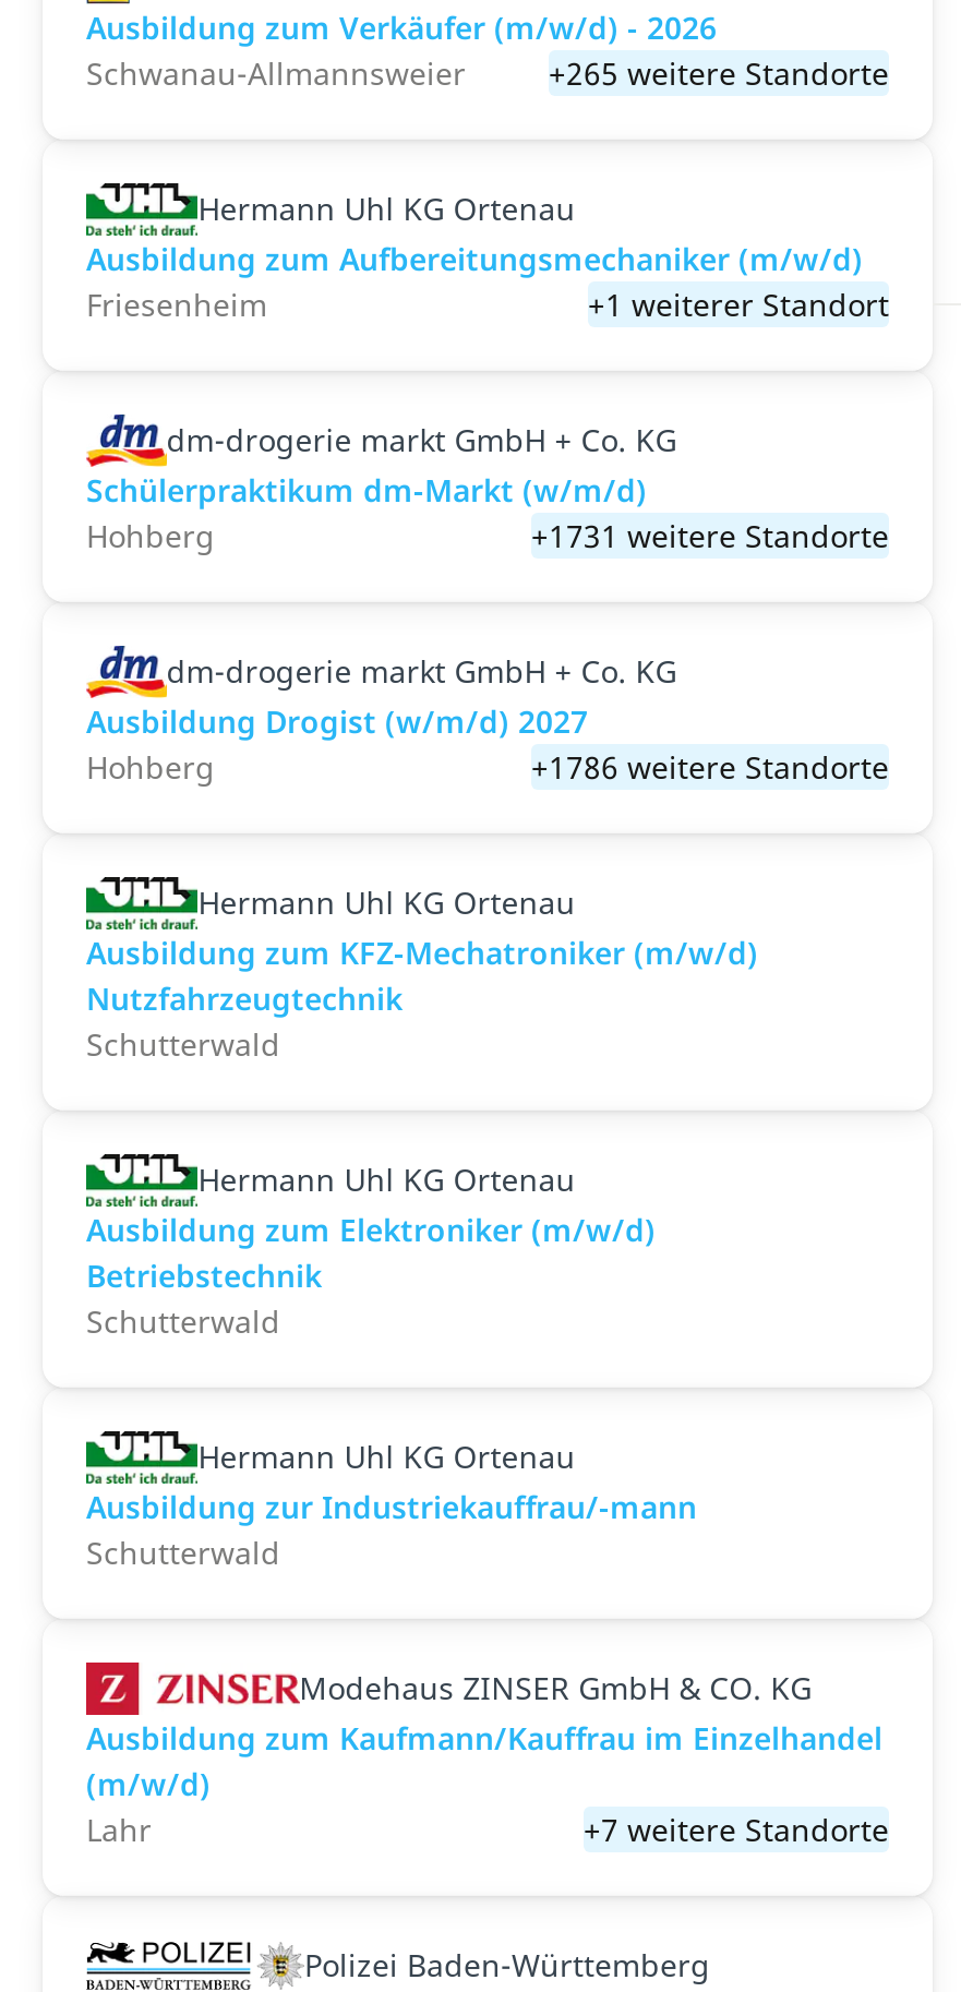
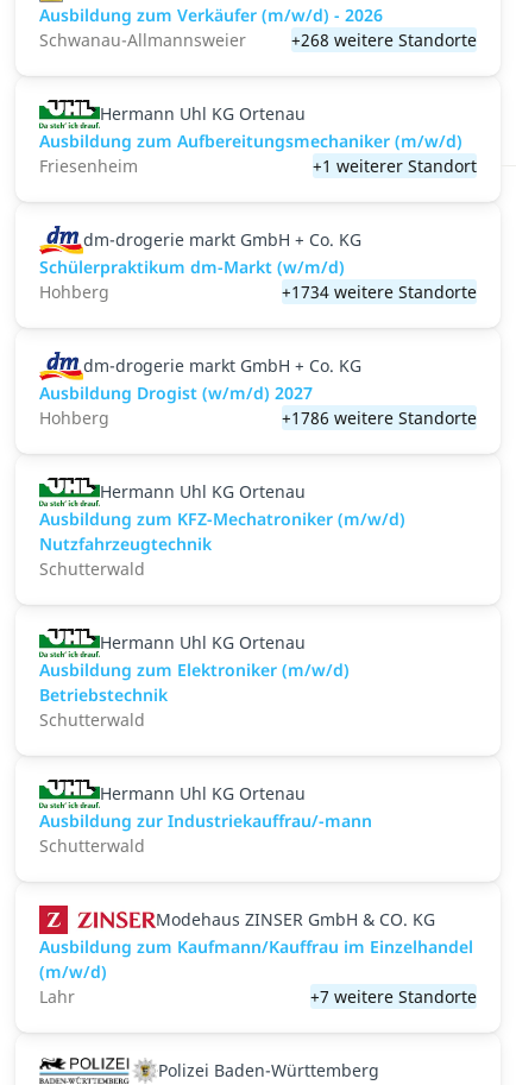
[549,52,889,94] +265 weitere Standorte -> [291,29,477,51] +268 weitere Standorte
[531,515,889,556] +1731 weitere Standorte -> [282,280,477,303] +1734 weitere Standorte

